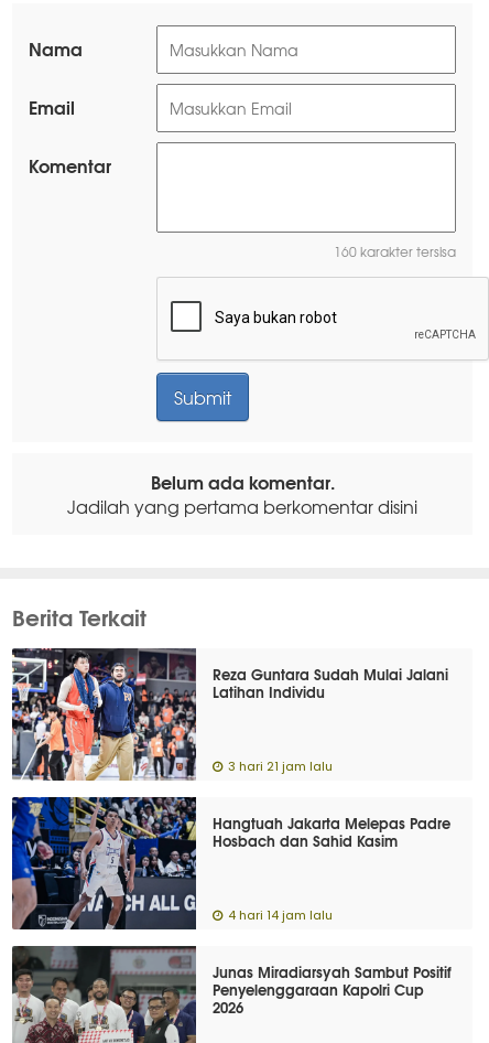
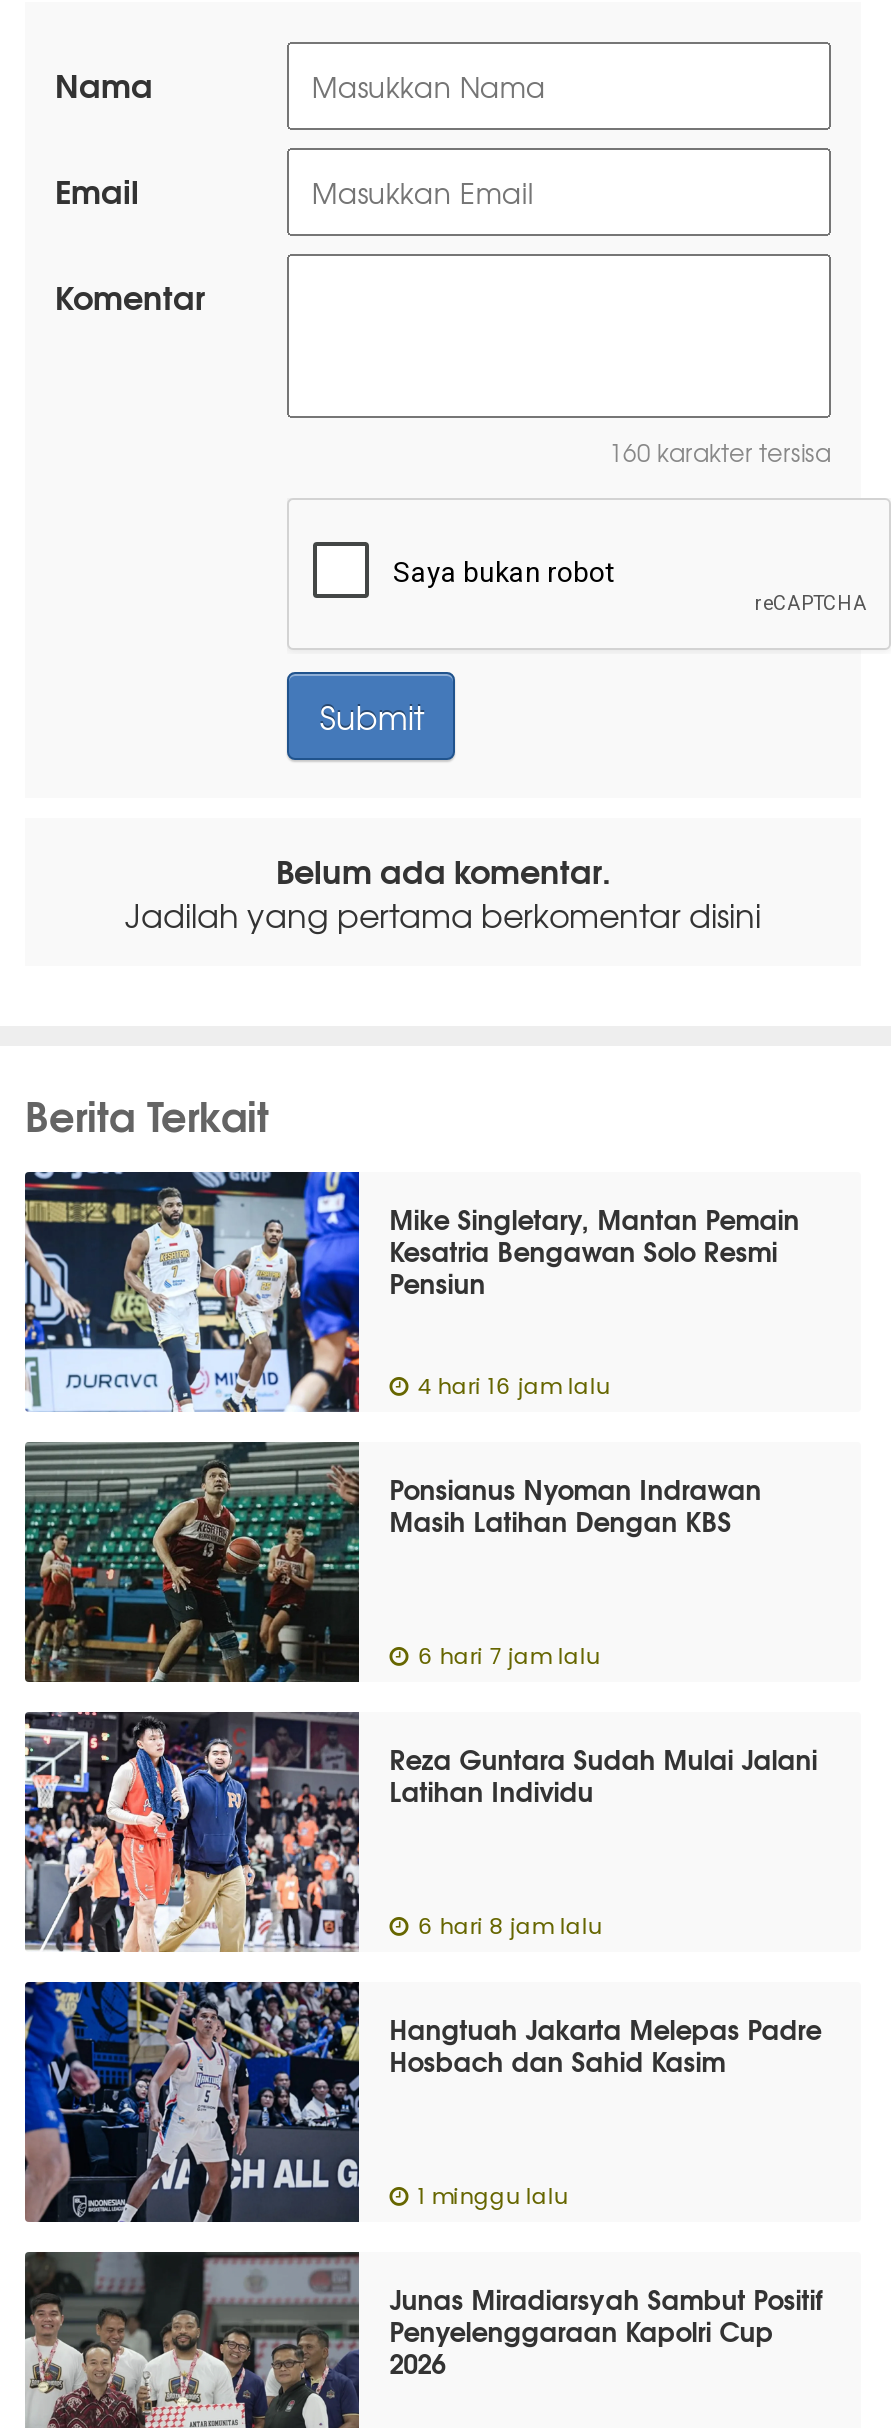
none -> [23,1170,799,1540] [image] | Mike Singletary, Mantan Pemain | Kesatria Bengawan Solo Resmi | Pensiun | 4 hari 16 jam lalu | Ponsianus Nyoman Indrawan | Masih Latihan Dengan KBS
none -> [23,1440,599,1684] [image] | 6 hari 7 jam lalu
[228,761,333,773] 3 hari 21 jam lalu -> [417,1916,601,1938] 6 hari 8 jam lalu
[228,910,333,922] 4 hari 14 jam lalu -> [417,2186,567,2208] 1 minggu lalu

